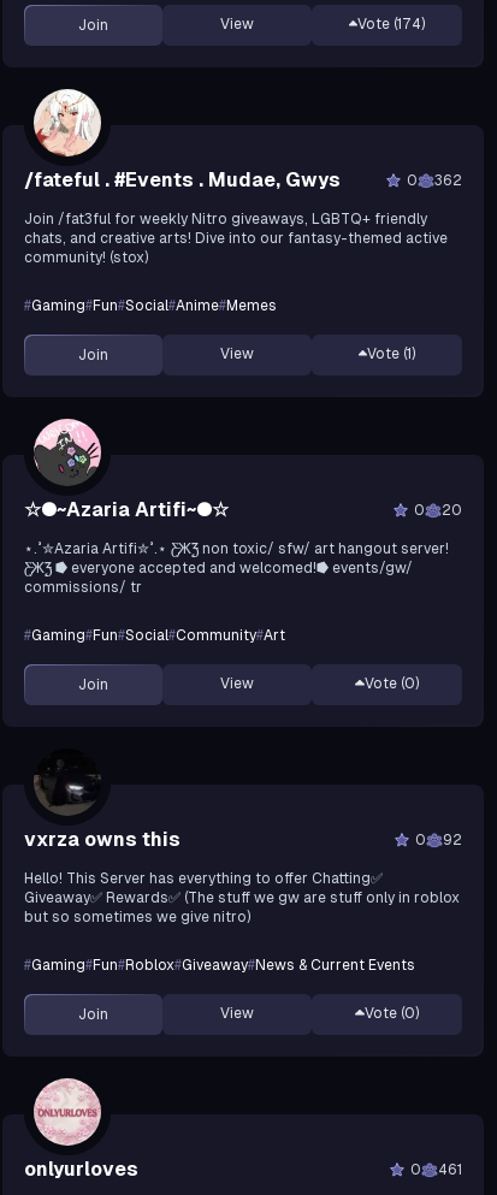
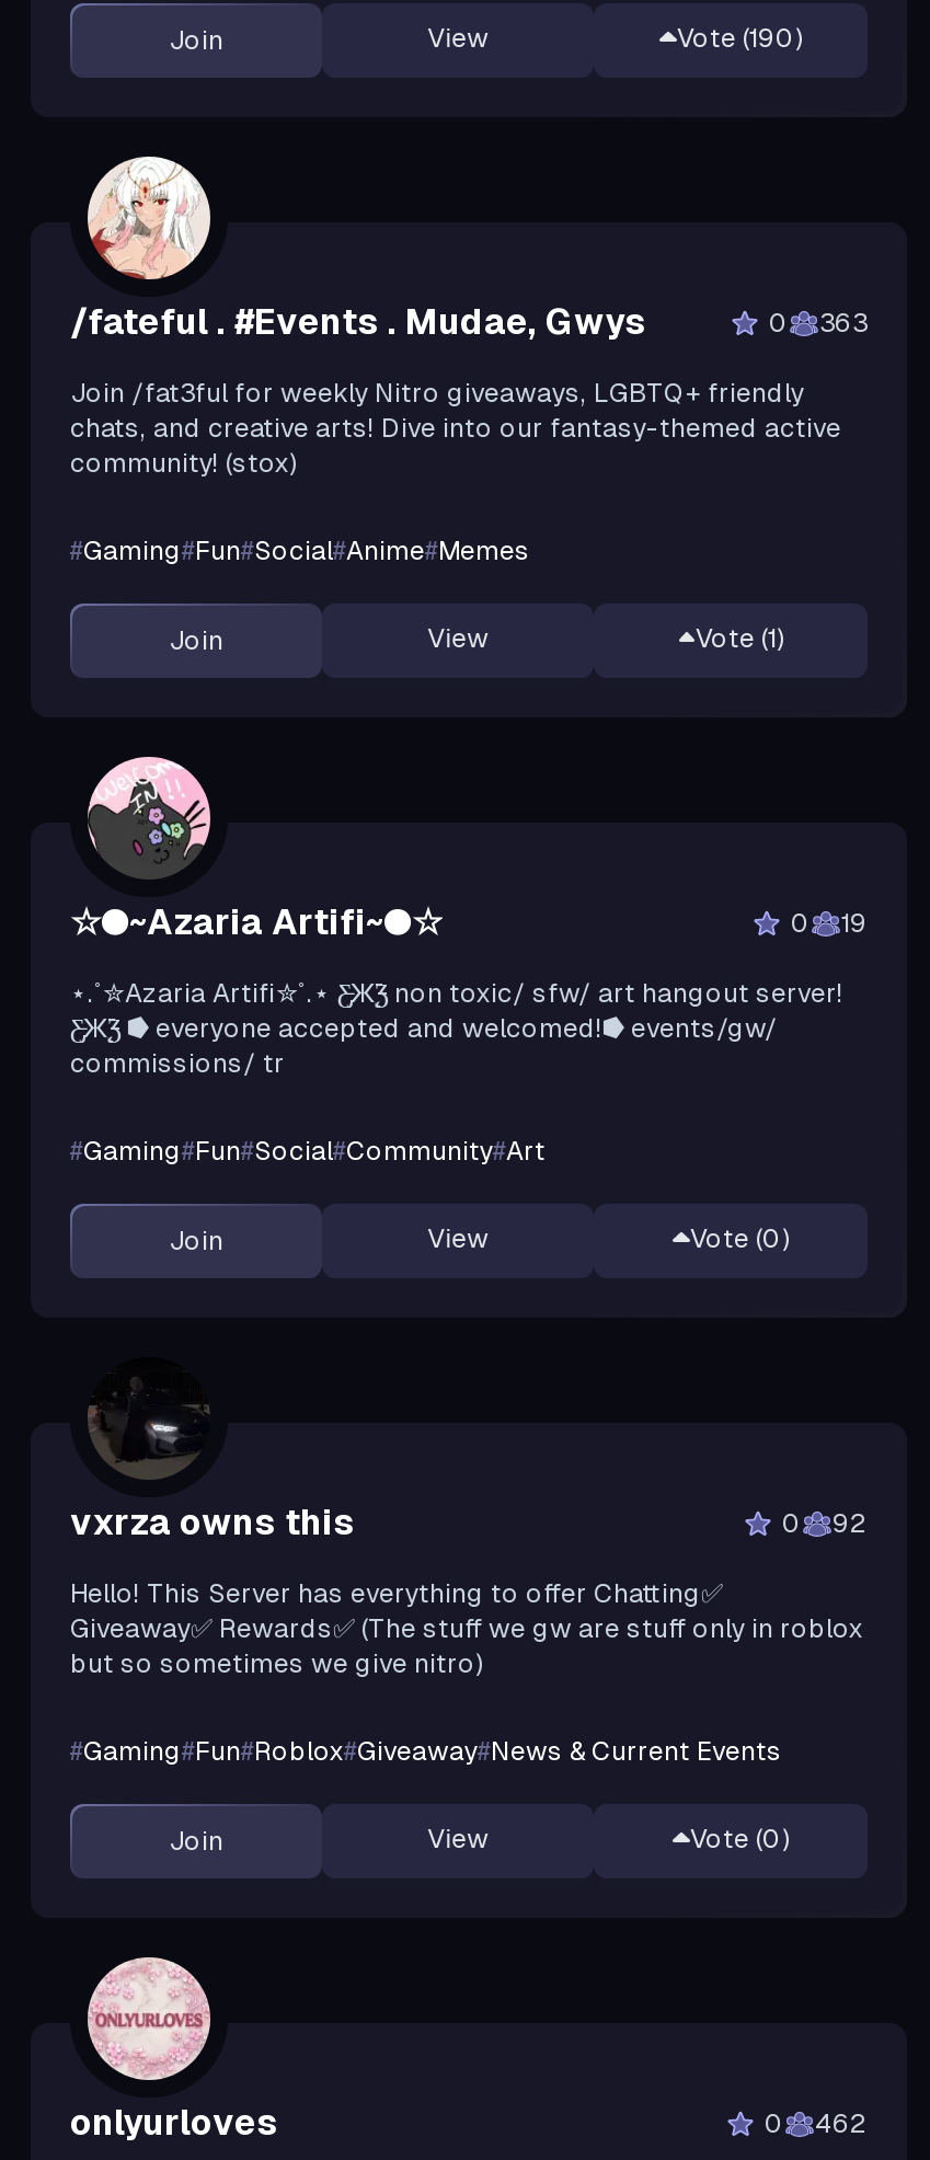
[358,16,425,32] Vote (174) -> [677,23,802,54] Vote (190)
[407,172,462,189] 0 362 -> [769,308,868,338] 0 363
[414,502,462,519] 0 20 -> [791,908,868,939] 0 19
[410,1161,462,1178] 0 461 -> [765,2109,868,2139] 0 462

